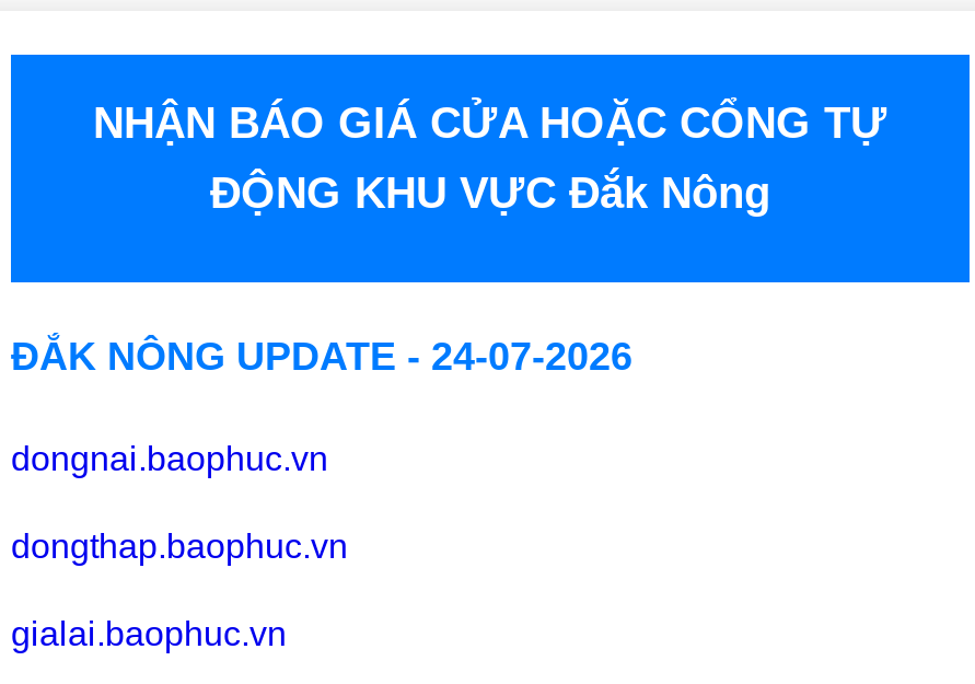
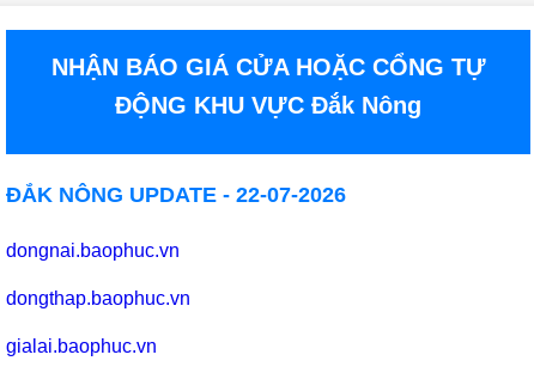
[11,335,632,379] ĐẮK NÔNG UPDATE - 24-07-2026 -> [6,183,346,207] ĐẮK NÔNG UPDATE - 22-07-2026

